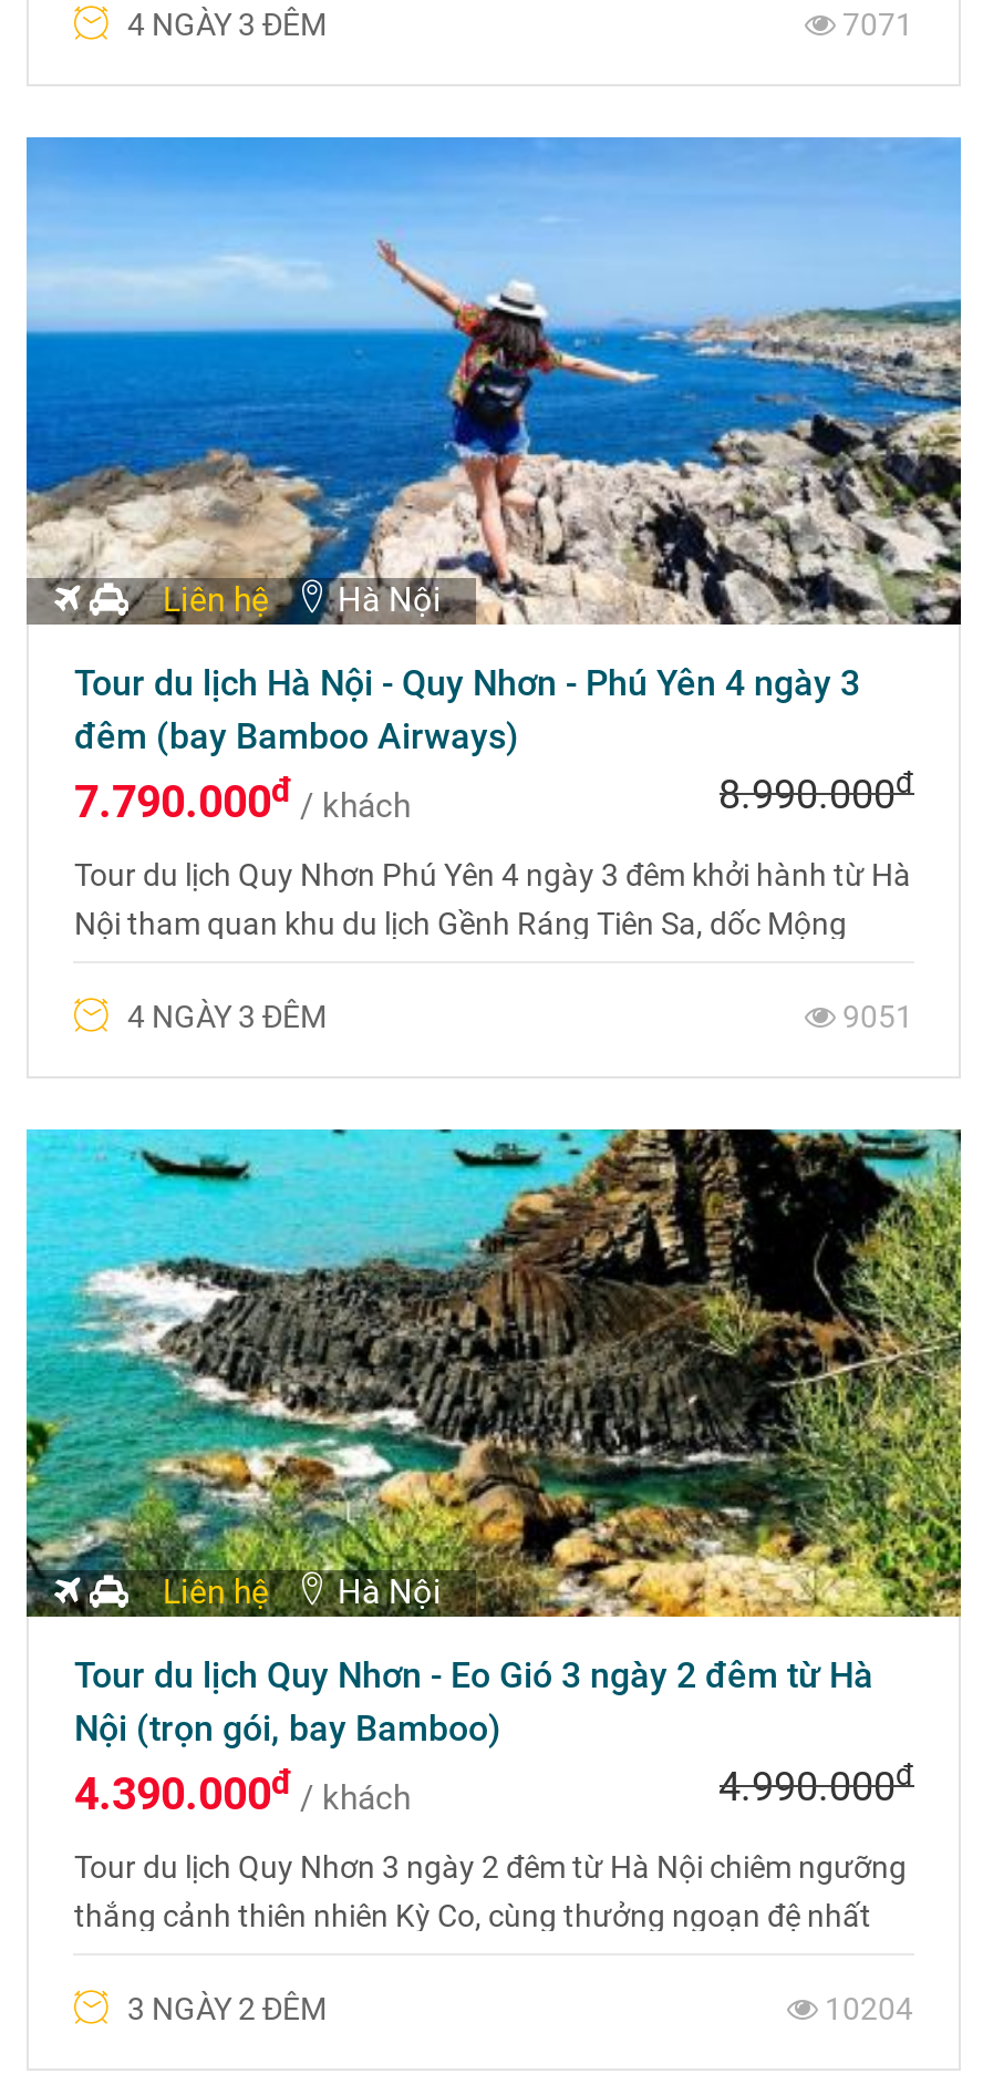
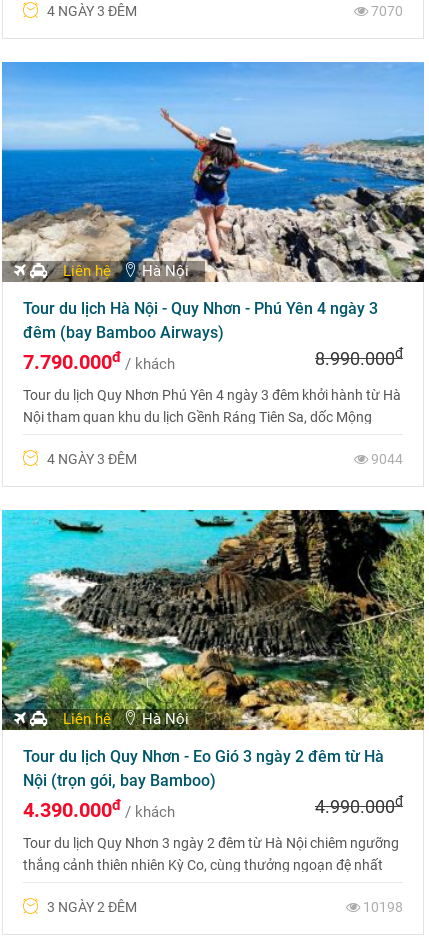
[836,7,913,42] 7071 -> [367,3,402,19] 7070
[836,999,913,1034] 9051 -> [367,451,402,467] 9044
[818,1991,913,2027] 10204 -> [359,899,402,915] 10198

